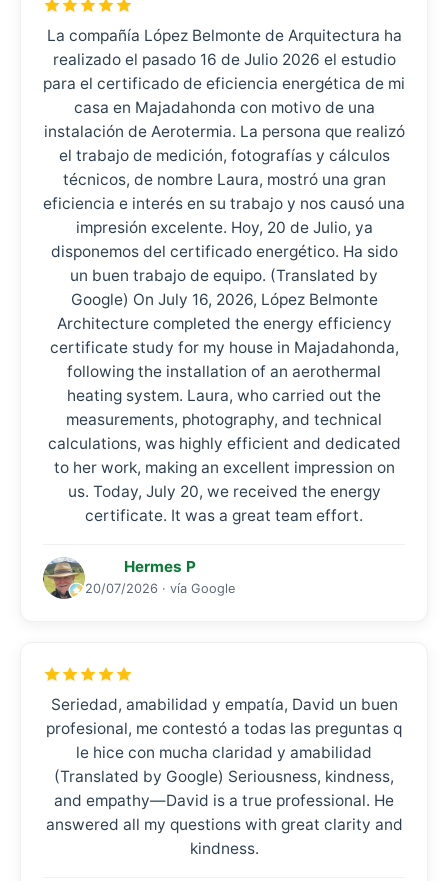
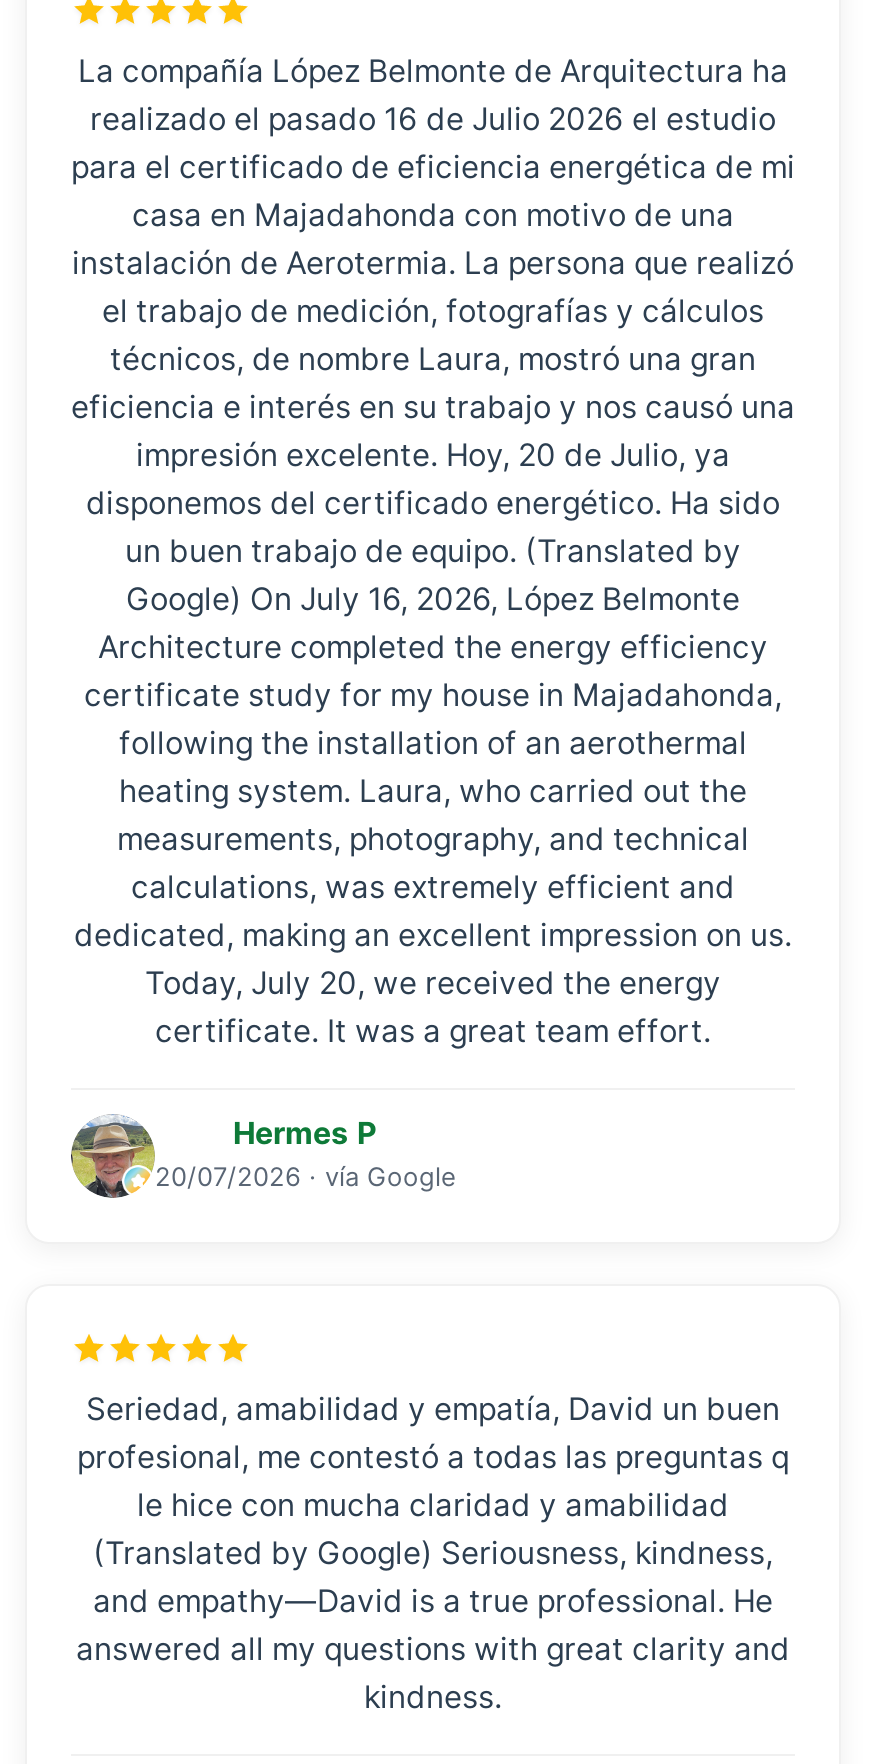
[47,434,400,501] calculations, was highly efficient and dedicated | to her work, making an excellent impression on | us. Today, July 20, we received the energy -> [74,868,792,1002] calculations, was extremely efficient and | dedicated, making an excellent impression on us. | Today, July 20, we received the energy

